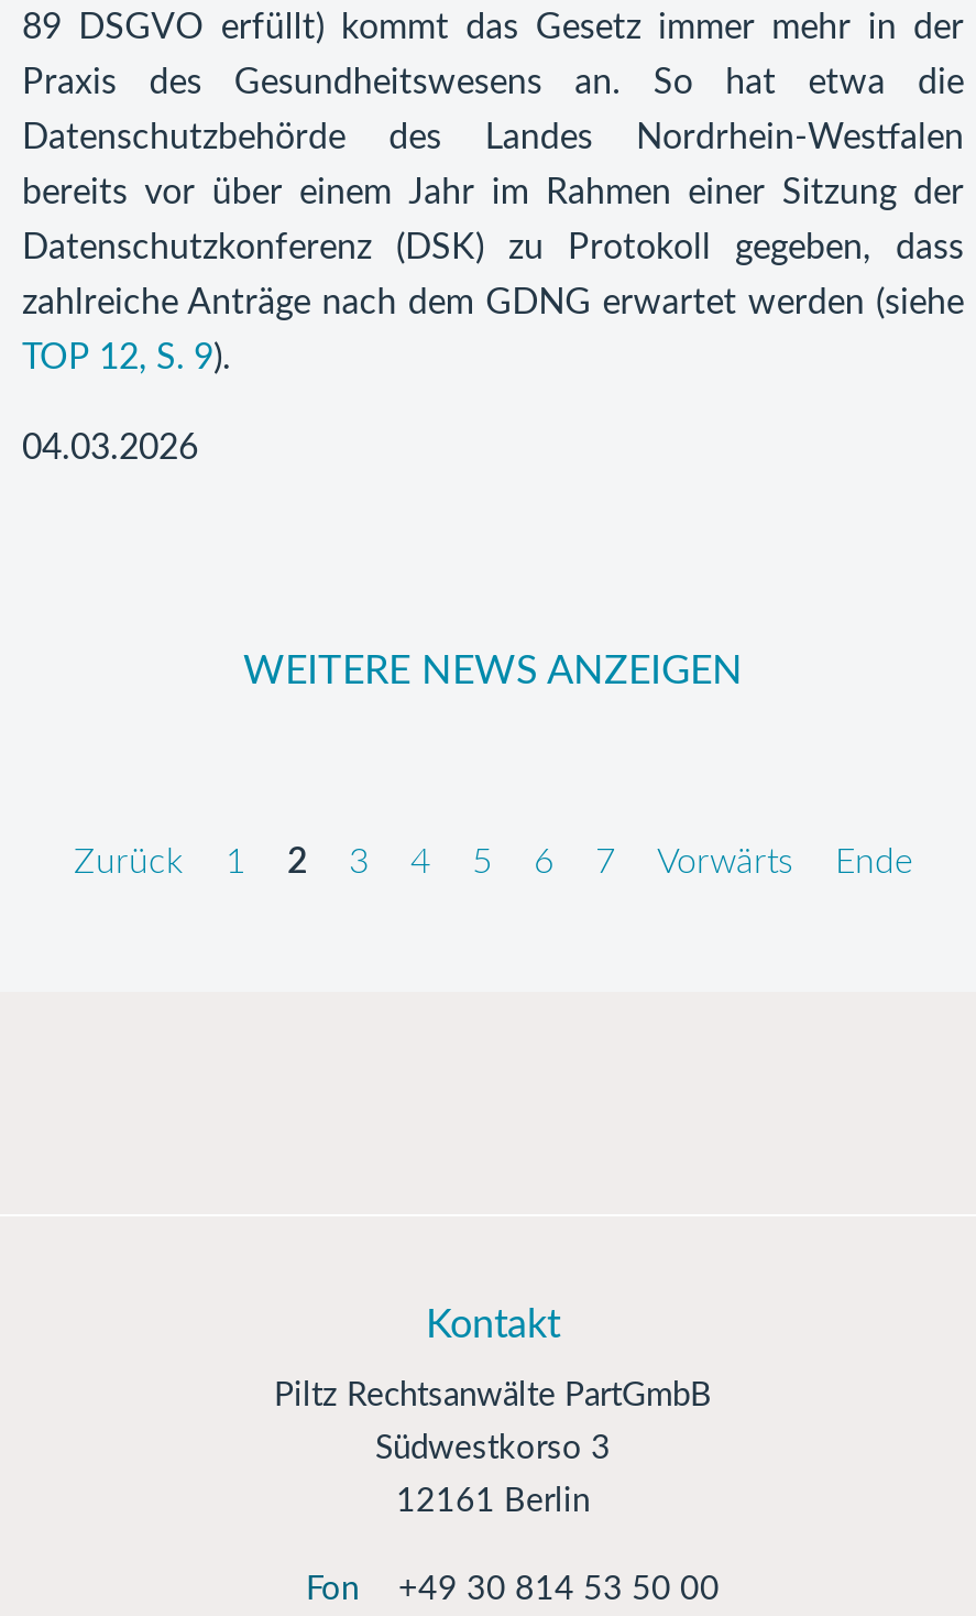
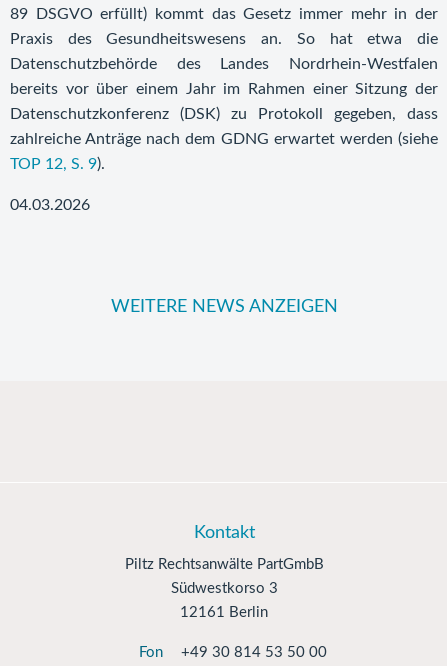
[74,844,912,880] Zurück | 1 | 2 | 3 | 4 | 5 | 6 | 7 | Vorwärts | Ende -> none

